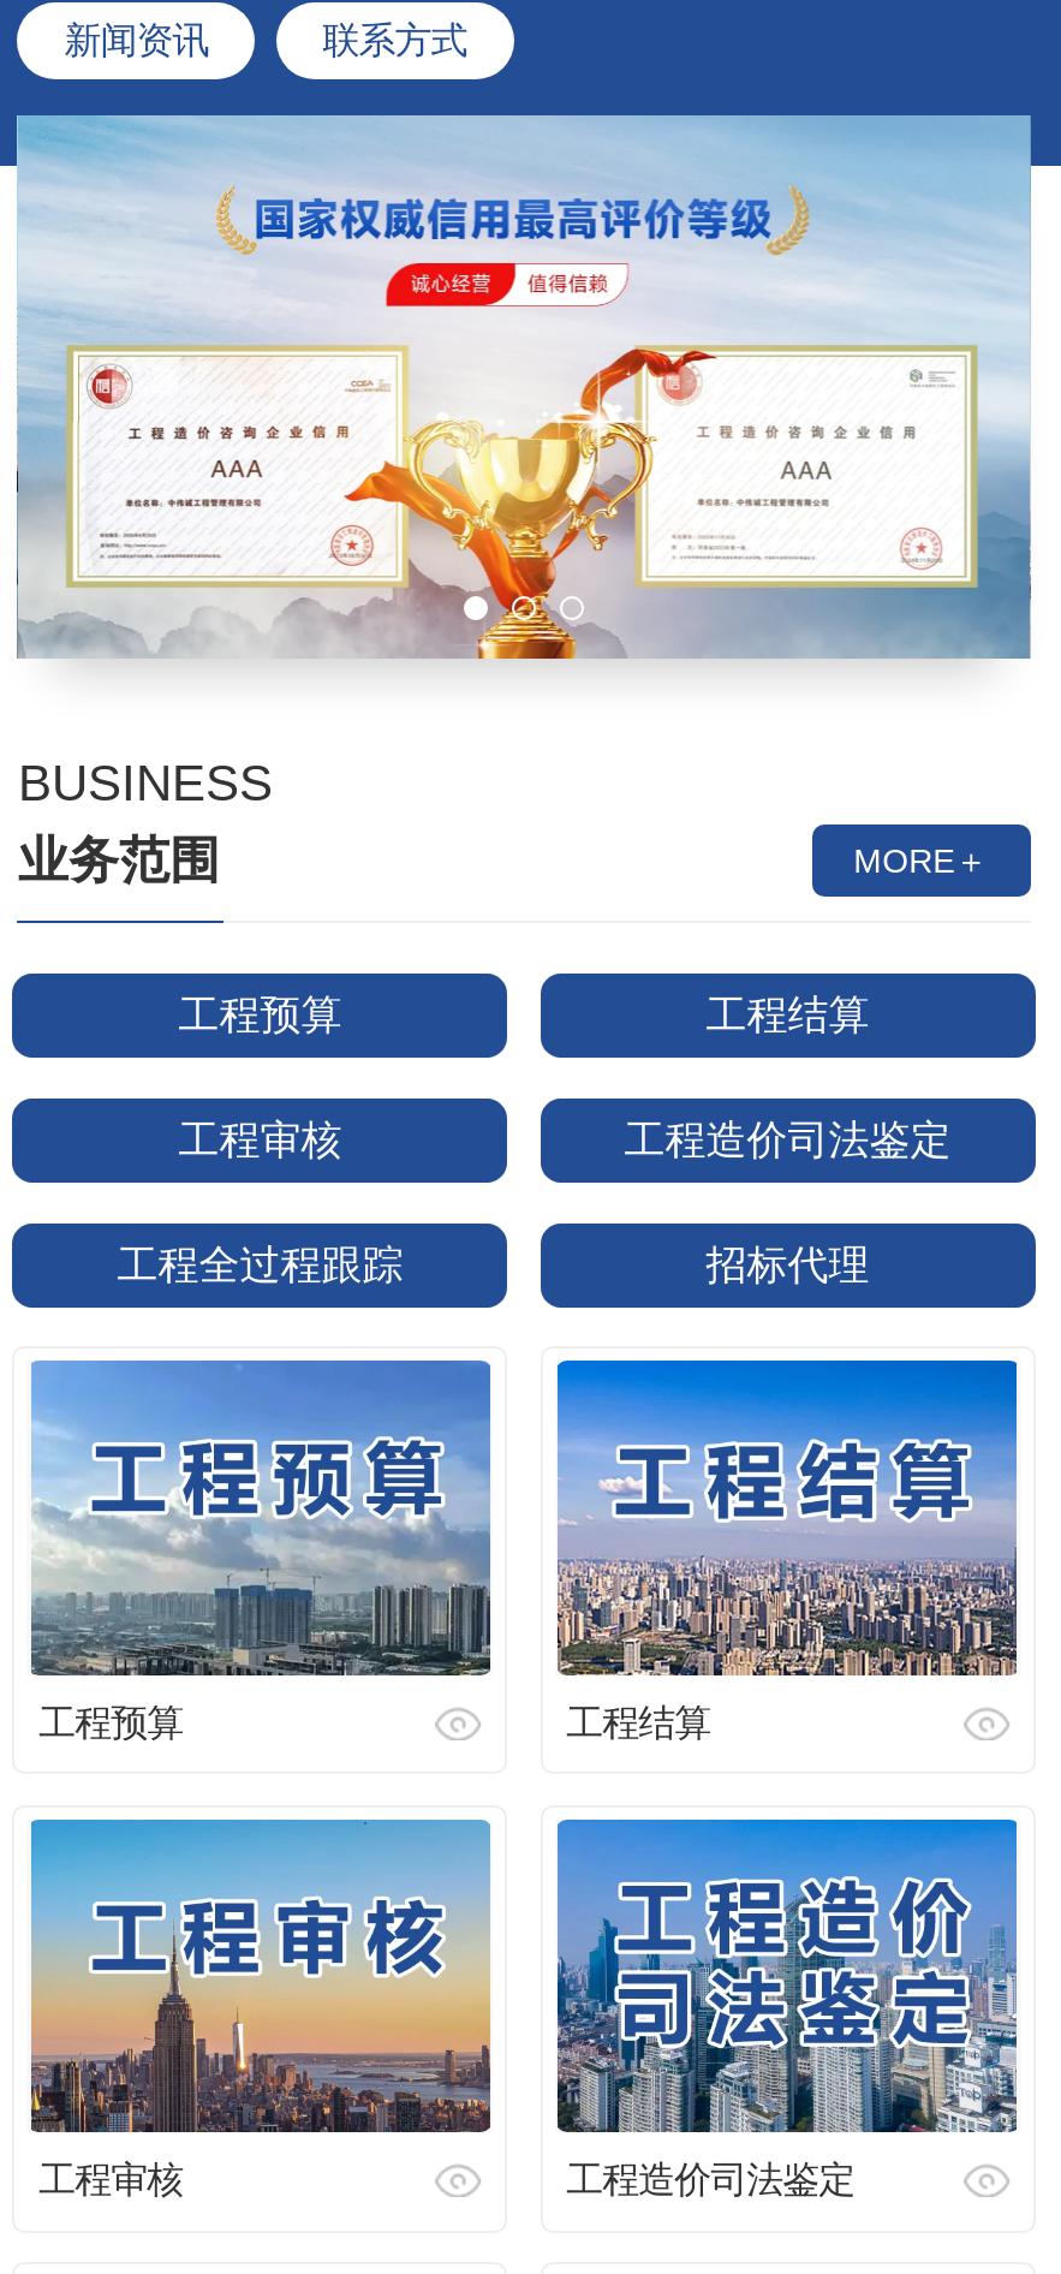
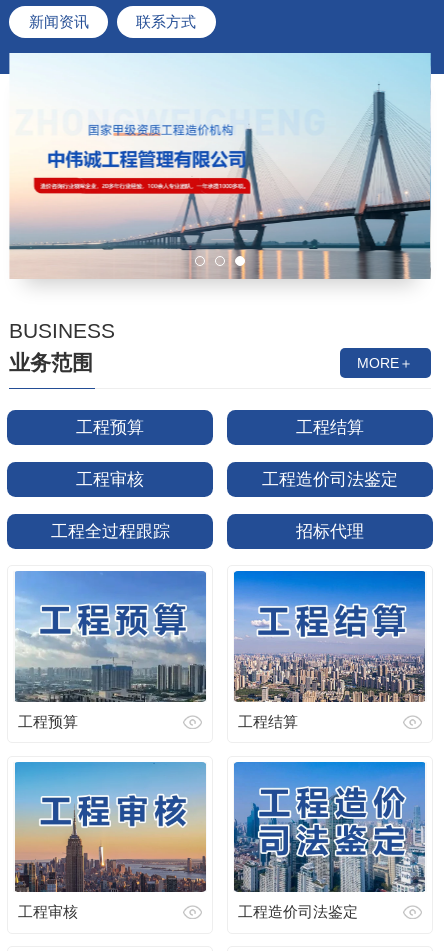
[14,115,1031,661] [image] -> [9,53,431,279] [image]

